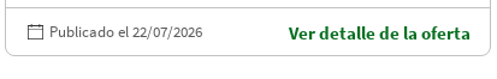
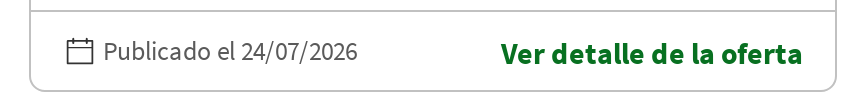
[49,21,202,42] Publicado el 22/07/2026 -> [103,35,357,69] Publicado el 24/07/2026

